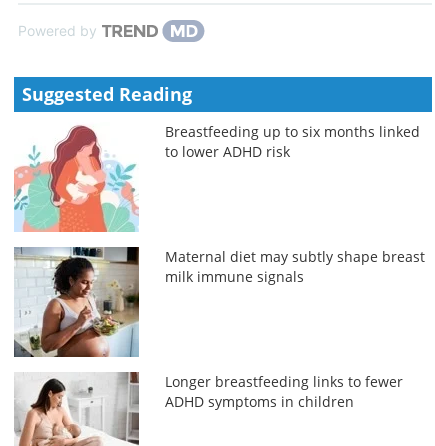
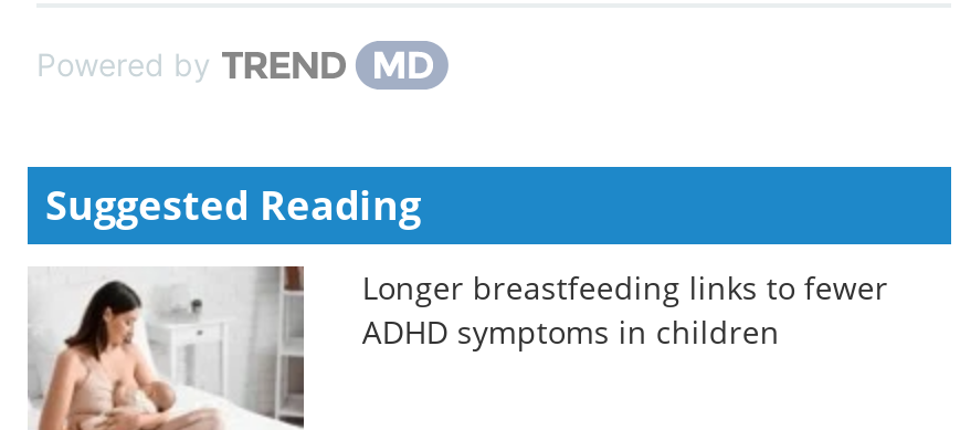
[14,122,420,233] [image] | Breastfeeding up to six months linked | to lower ADHD risk -> none
[13,246,425,362] [image] | Maternal diet may subtly shape breast | milk immune signals -> none

